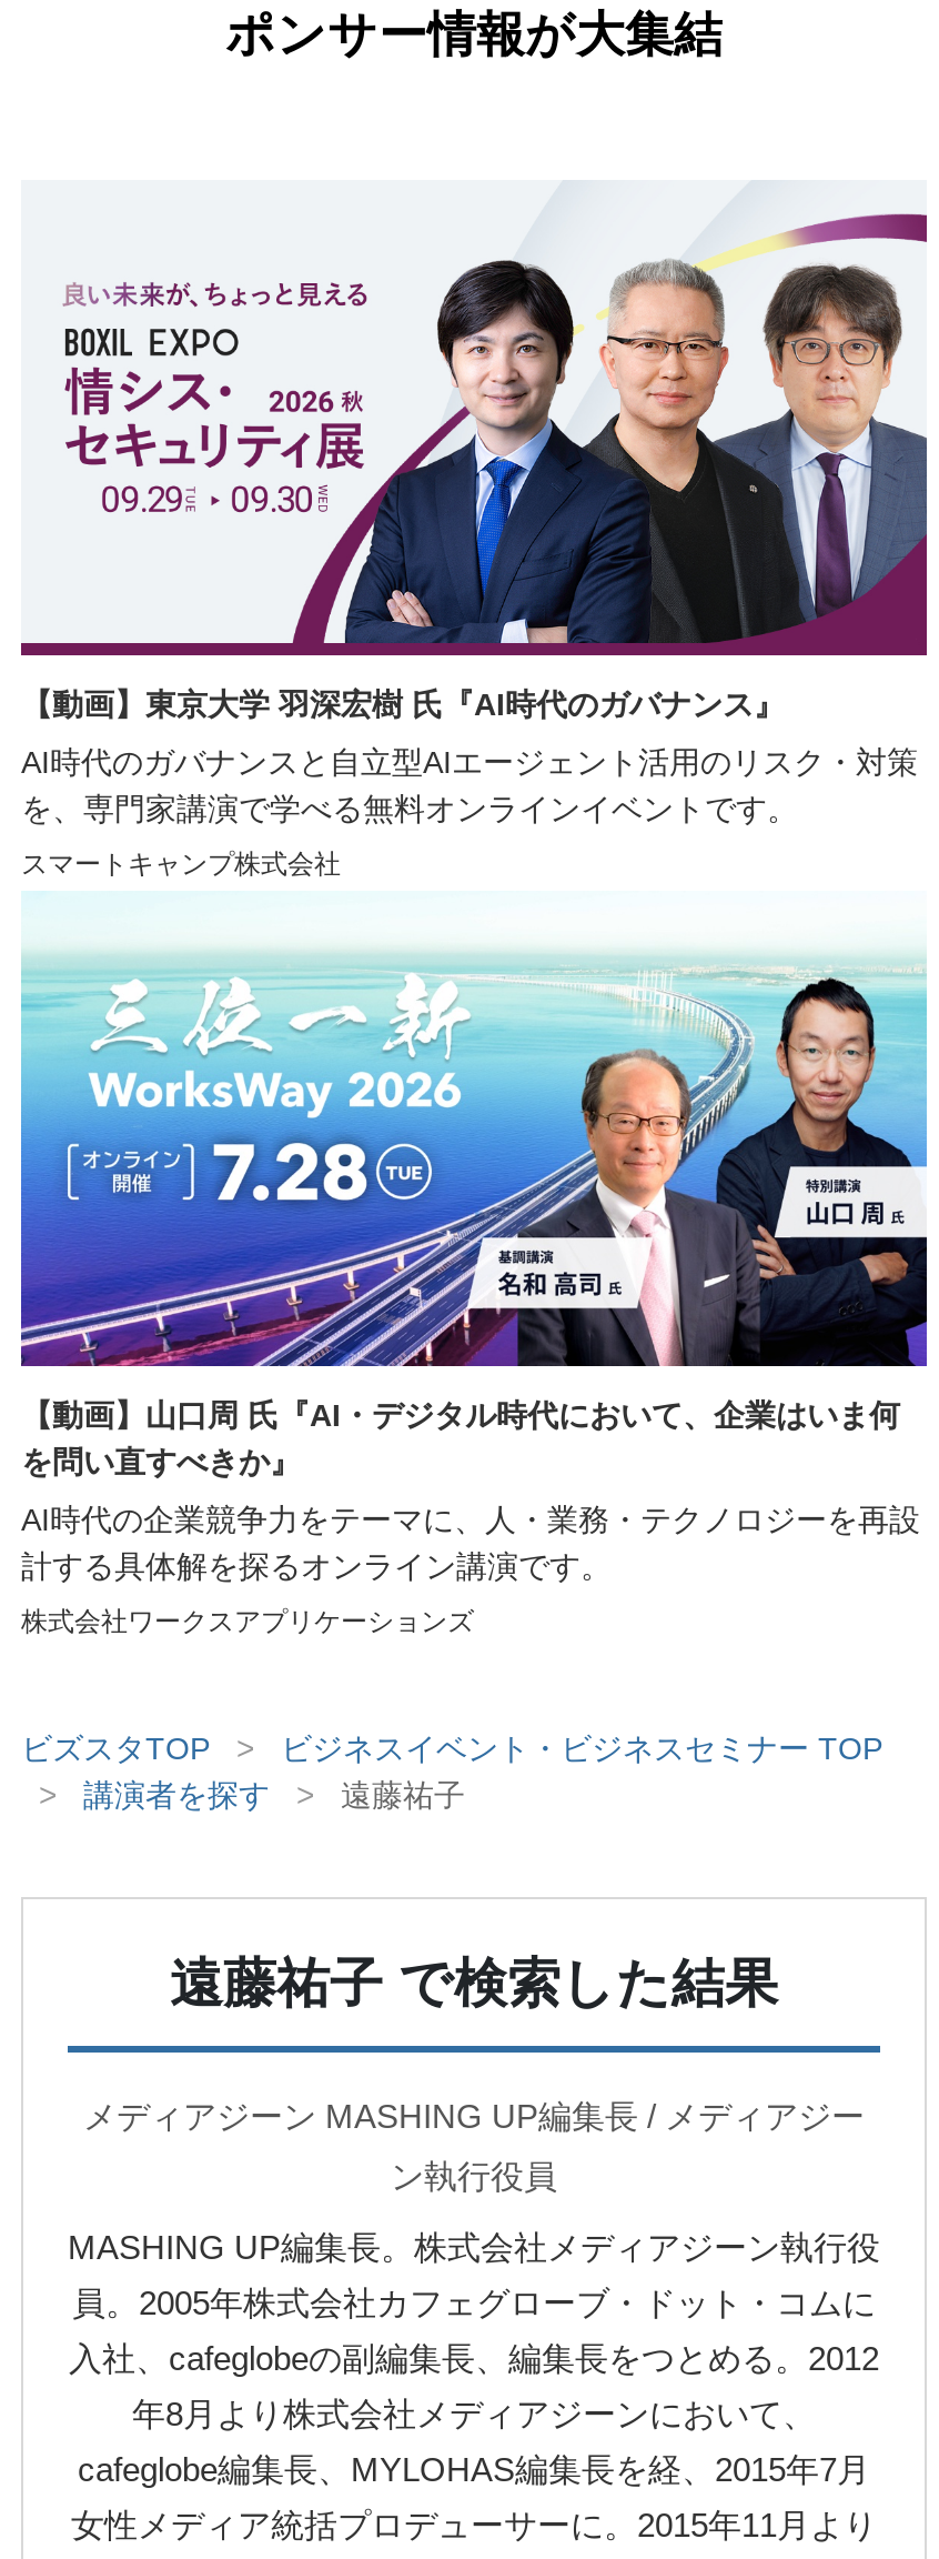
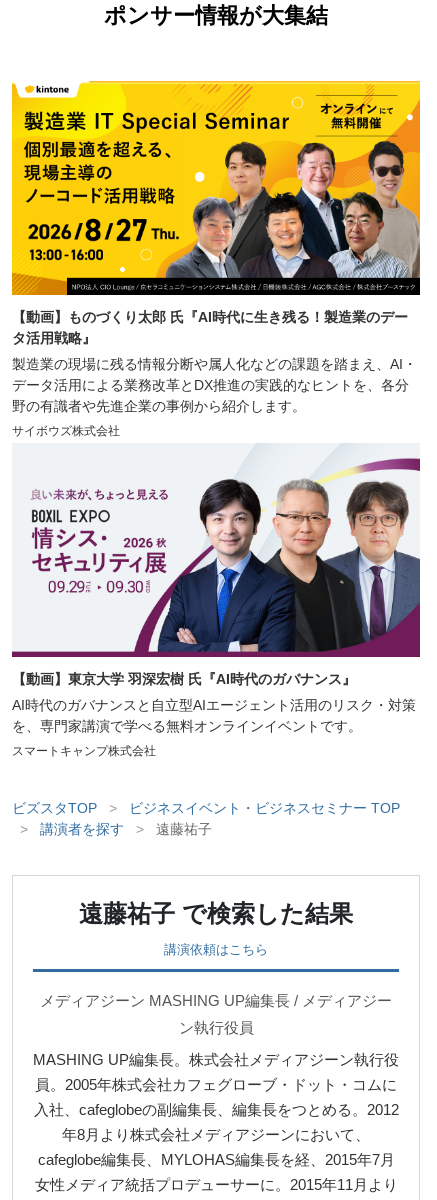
none -> [11,80,421,438] [image] | 【動画】ものづくり太郎 氏『AI時代に生き残る！製造業のデー | タ活用戦略』 | 製造業の現場に残る情報分断や属人化などの課題を踏まえ、AI・ | データ活用による業務改革とDX推進の実践的なヒントを、各分 | 野の有識者や先進企業の事例から紹介します。 | サイボウズ株式会社
moved [21,189,925,880] -> [12,447,419,758]: [image] | 【動画】東京大学 羽深宏樹 氏『AI時代のガバナンス』 | AI時代のガバナンスと自立型AIエージェント活用のリスク・対策 | を、専門家講演で学べる無料オンラインイベントです。 | スマートキャンプ株式会社
[19,951,929,1638] [image] | 【動画】山口周 氏『AI・デジタル時代において、企業はいま何 | を問い直すべきか』 | AI時代の企業競争力をテーマに、人・業務・テクノロジーを再設 | 計する具体解を探るオンライン講演です。 | 株式会社ワークスアプリケーションズ -> none
none -> [164,942,268,957] 講演依頼はこちら

